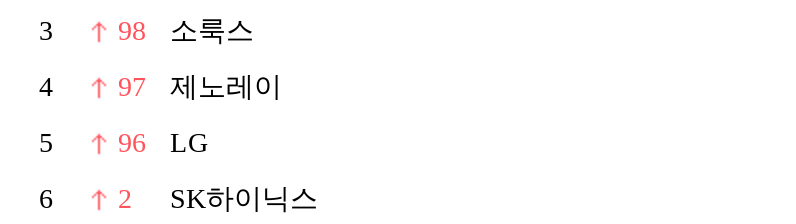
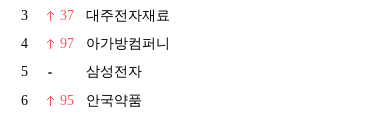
[118,16,254,46] 98 | 소룩스 -> [60,8,170,23] 37 | 대주전자재료
[170,72,282,102] 제노레이 -> [86,36,170,51] 아가방컴퍼니
[118,128,208,158] 96 | LG -> [86,64,142,79] 삼성전자
[118,184,318,214] 2 | SK하이닉스 -> [60,93,142,108] 95 | 안국약품

